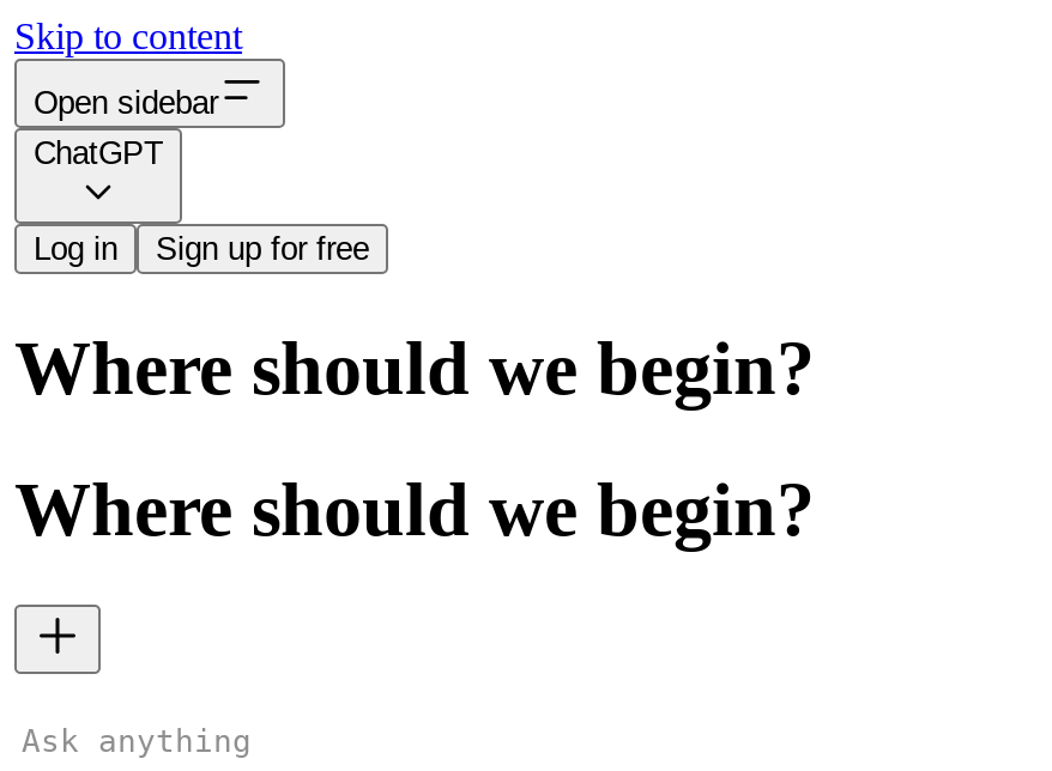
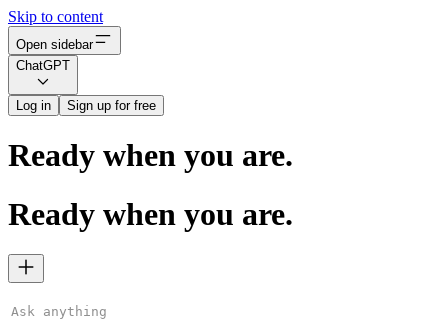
[14,325,815,412] Where should we begin? -> [8,137,293,173] Ready when you are.
[14,465,815,552] Where should we begin? -> [8,196,293,232] Ready when you are.

